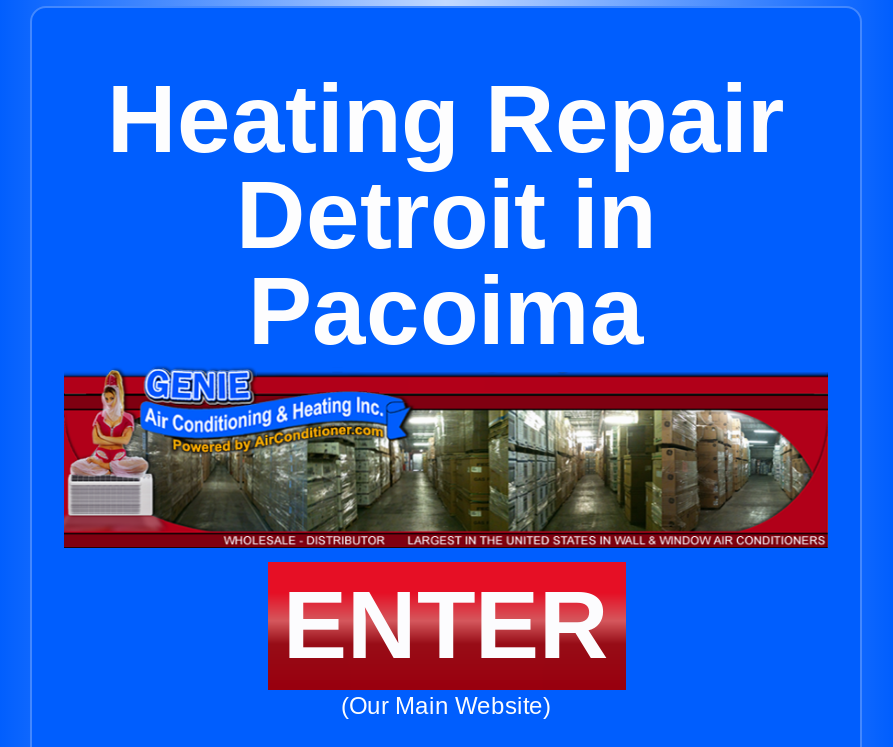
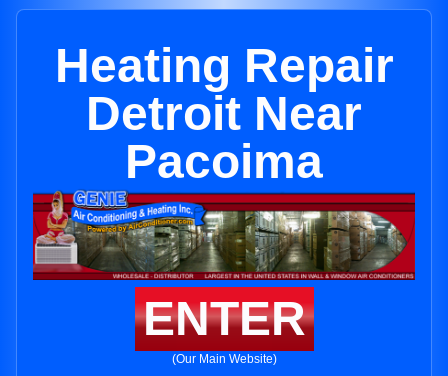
[236,162,656,268] Detroit in -> [86,87,362,140] Detroit Near

